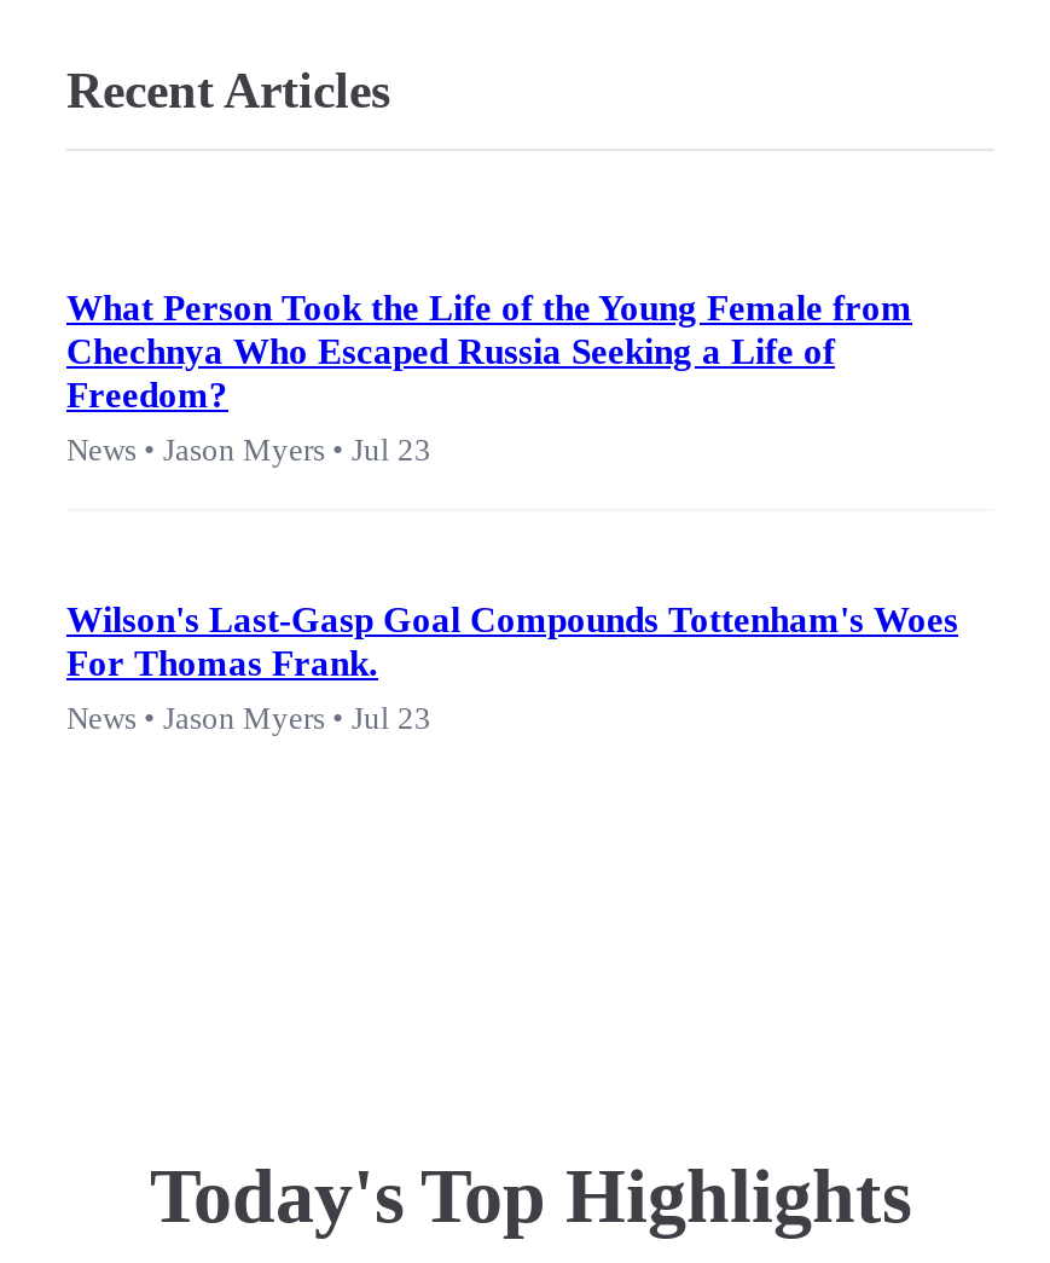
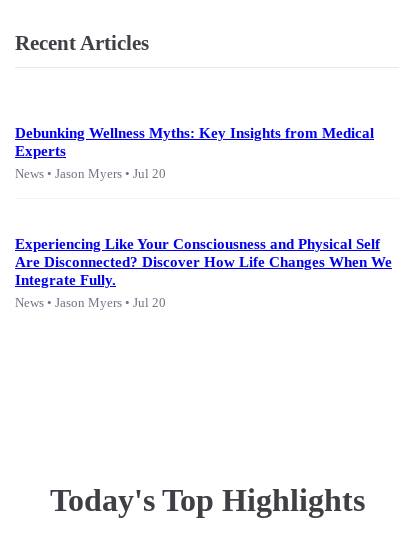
[66,286,912,414] What Person Took the Life of the Young Female from | Chechnya Who Escaped Russia Seeking a Life of | Freedom? -> [15,124,374,159] Debunking Wellness Myths: Key Insights from Medical | Experts
[66,433,431,467] News • Jason Myers • Jul 23 -> [15,167,166,181] News • Jason Myers • Jul 20
[66,598,958,683] Wilson's Last-Gasp Goal Compounds Tottenham's Woes | For Thomas Frank. -> [15,235,392,288] Experiencing Like Your Consciousness and Physical Self | Are Disconnected? Discover How Life Changes When We | Integrate Fully.
[66,702,431,736] News • Jason Myers • Jul 23 -> [15,296,166,310] News • Jason Myers • Jul 20

